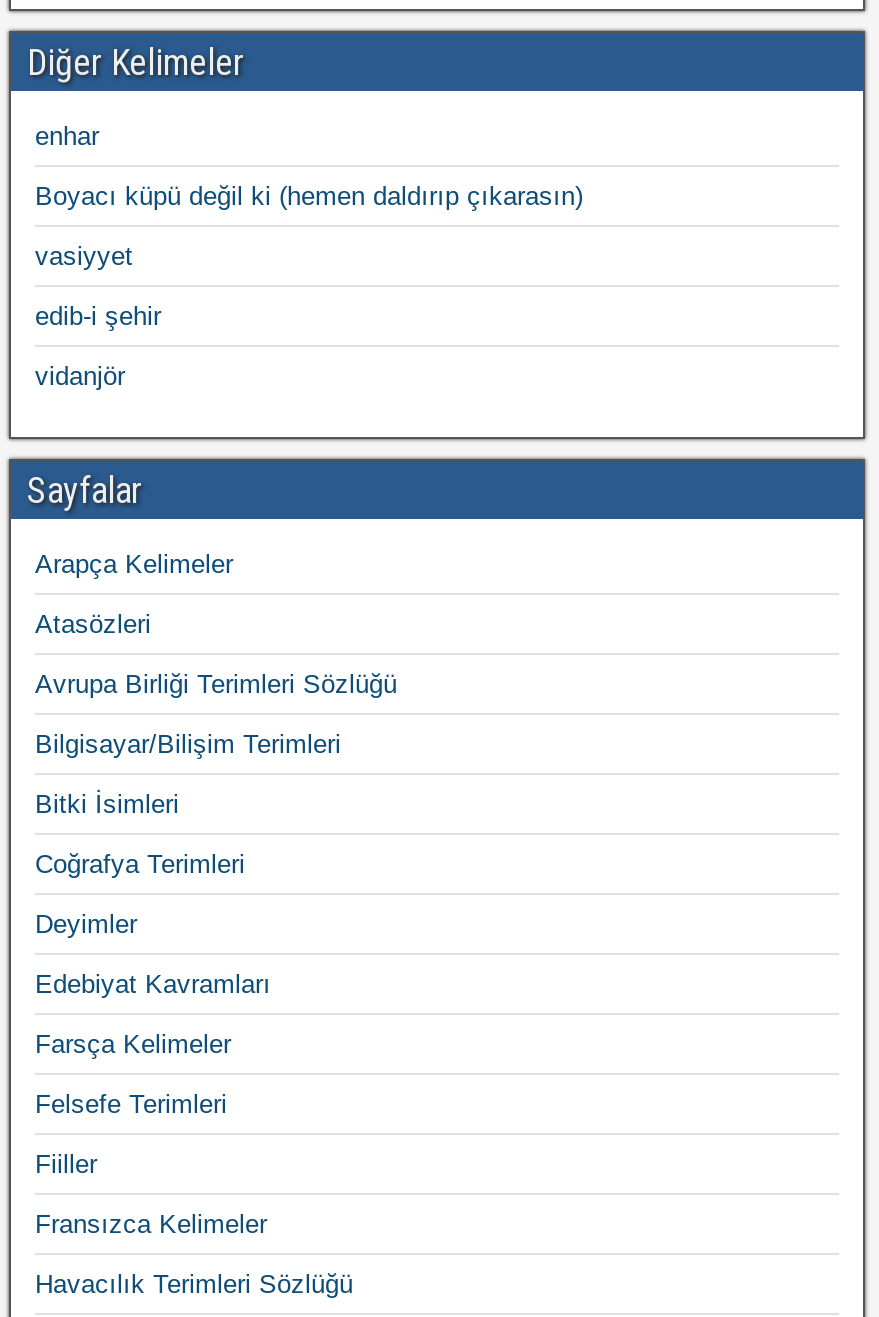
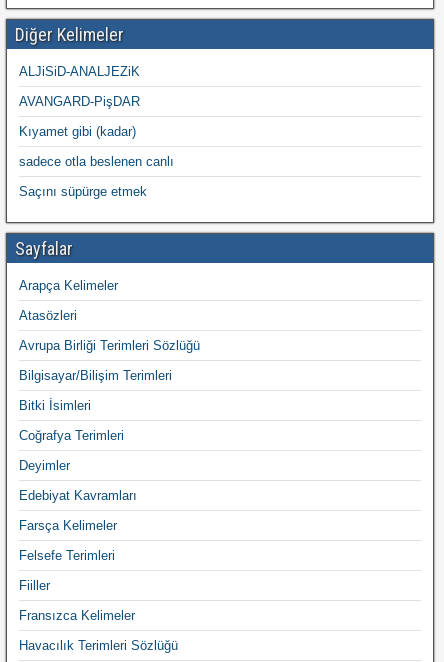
[35,121,99,151] enhar -> [19,64,140,79] ALJiSiD-ANALJEZiK
[35,181,583,211] Boyacı küpü değil ki (hemen daldırıp çıkarasın) -> [19,94,140,109] AVANGARD-PişDAR
[35,241,133,271] vasiyyet -> [19,124,136,139] Kıyamet gibi (kadar)
[35,301,161,331] edib-i şehir -> [19,154,174,169] sadece otla beslenen canlı
[35,361,125,391] vidanjör -> [19,184,147,199] Saçını süpürge etmek

